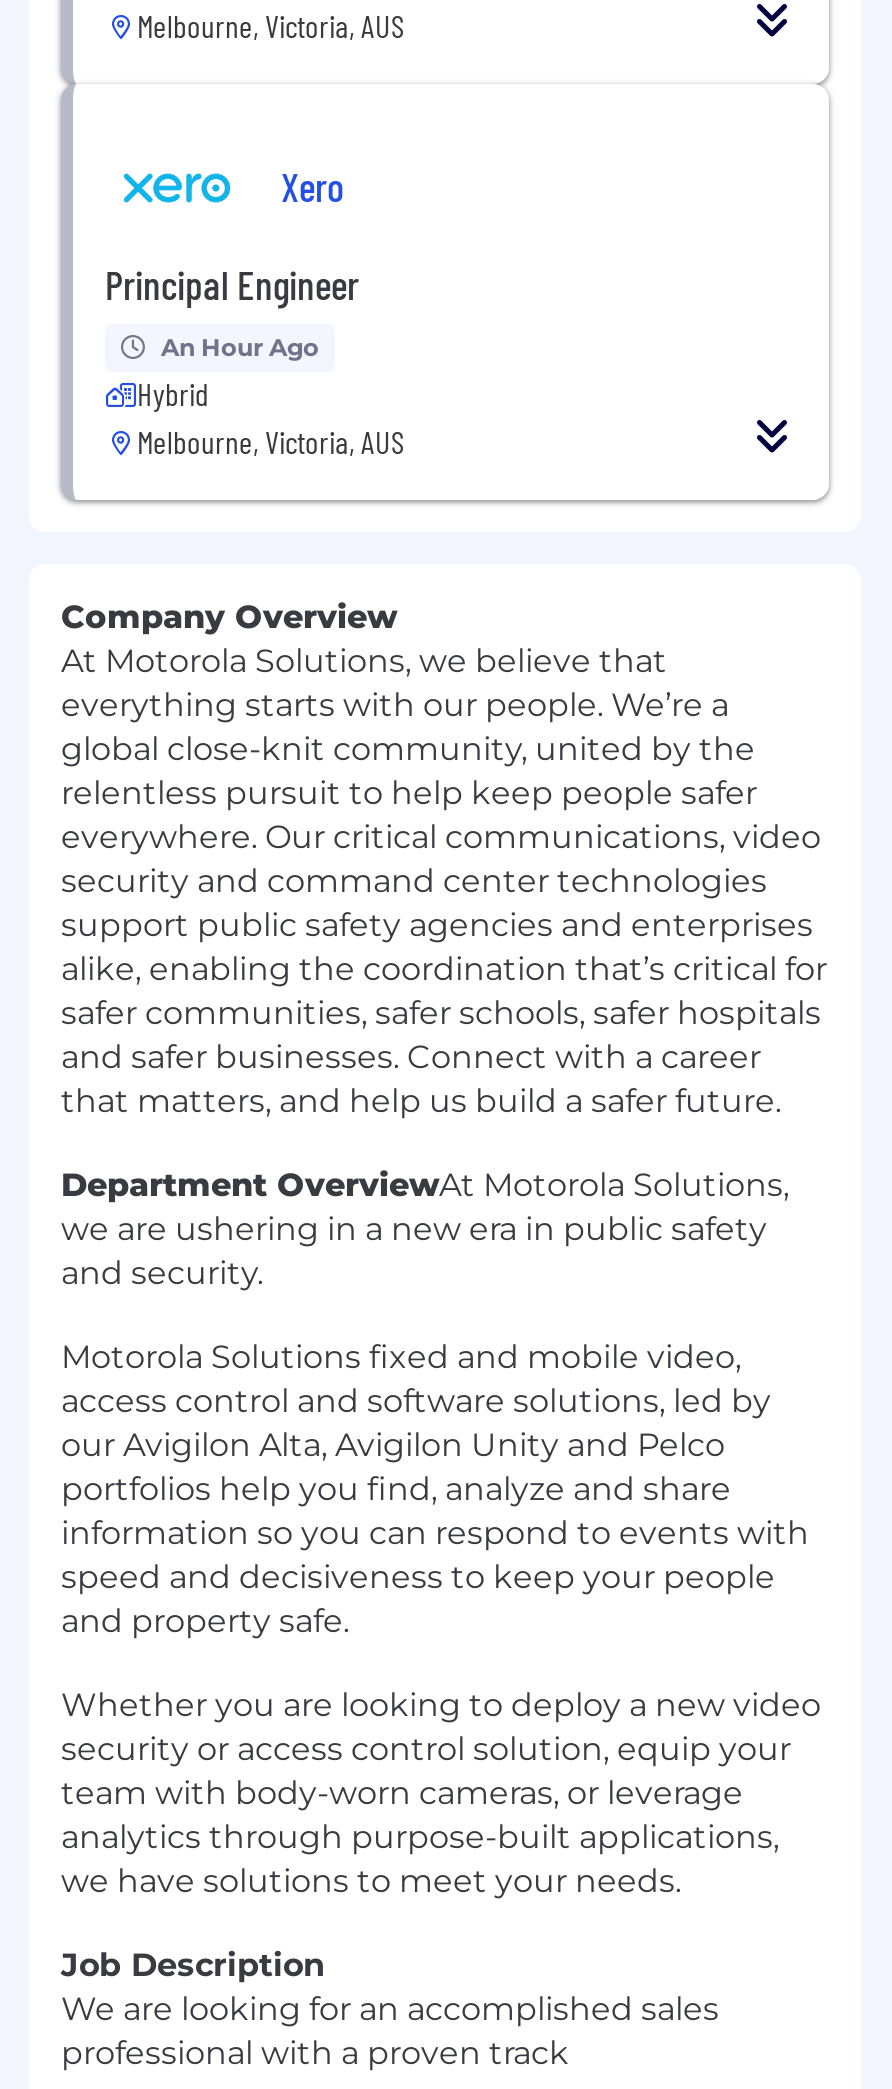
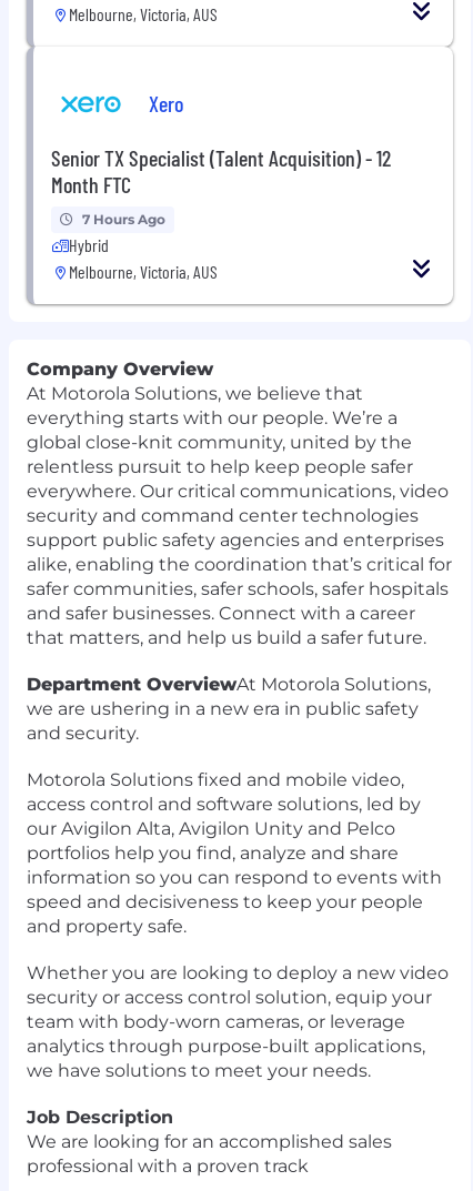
[105,260,359,308] Principal Engineer -> [51,145,391,198] Senior TX Specialist (Talent Acquisition) - 12 | Month FTC
[161,332,319,362] An Hour Ago -> [82,211,165,228] 7 Hours Ago

